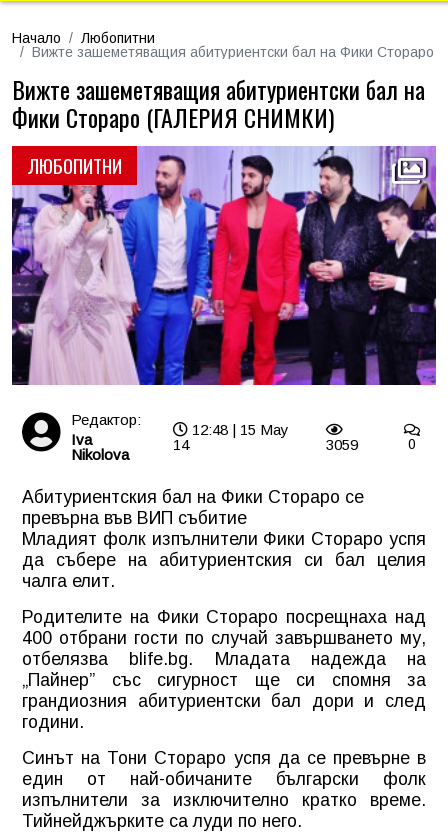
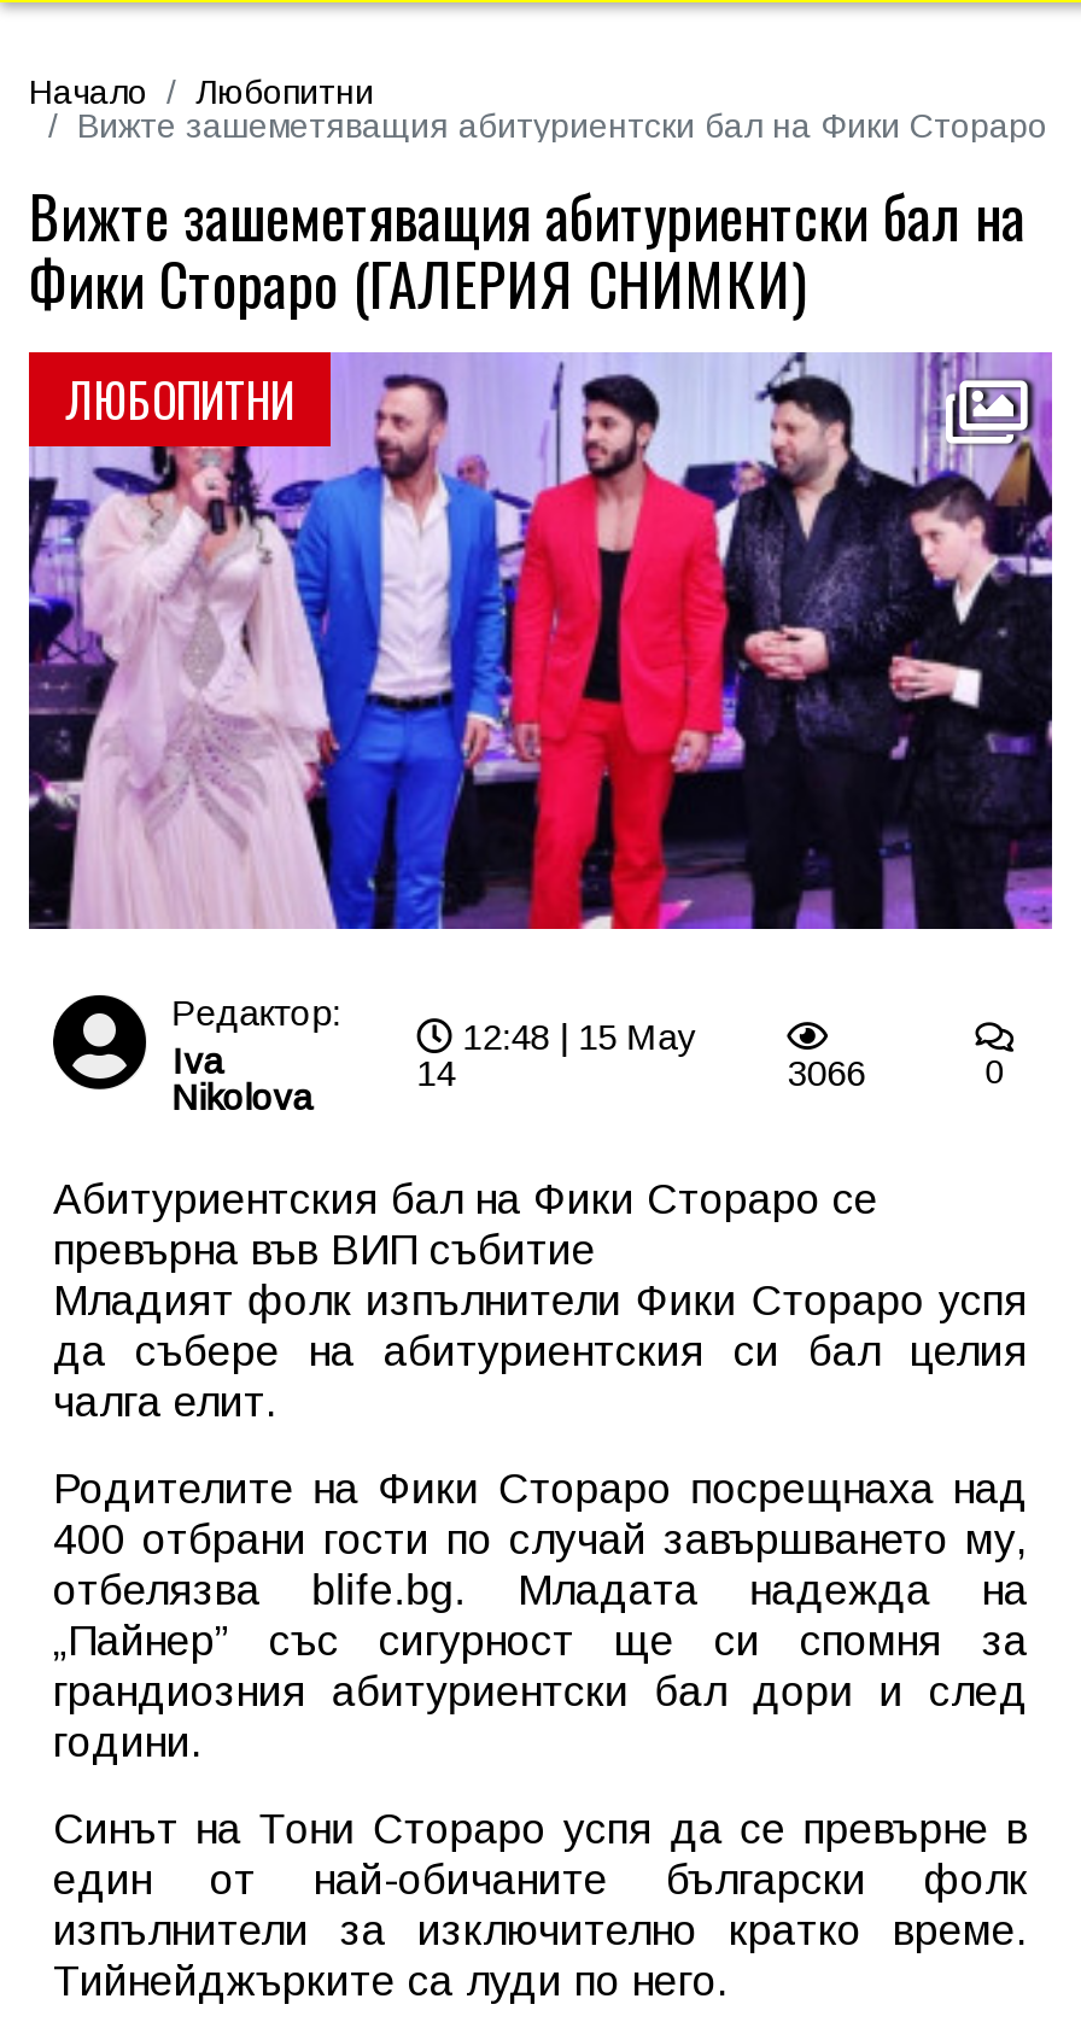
[326,435,358,452] 3059 -> [788,1051,865,1092] 3066

